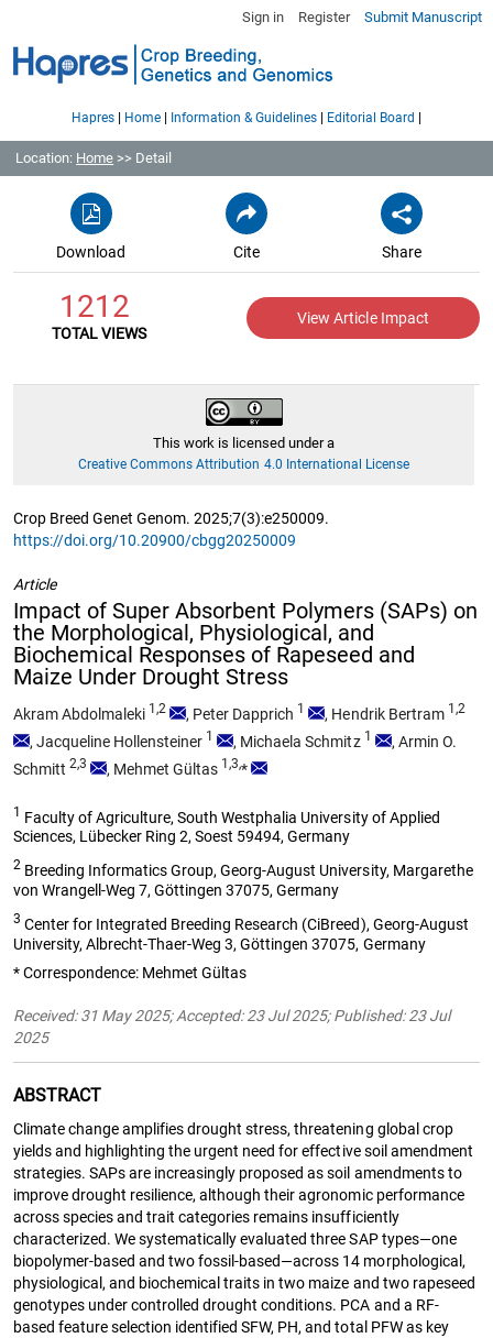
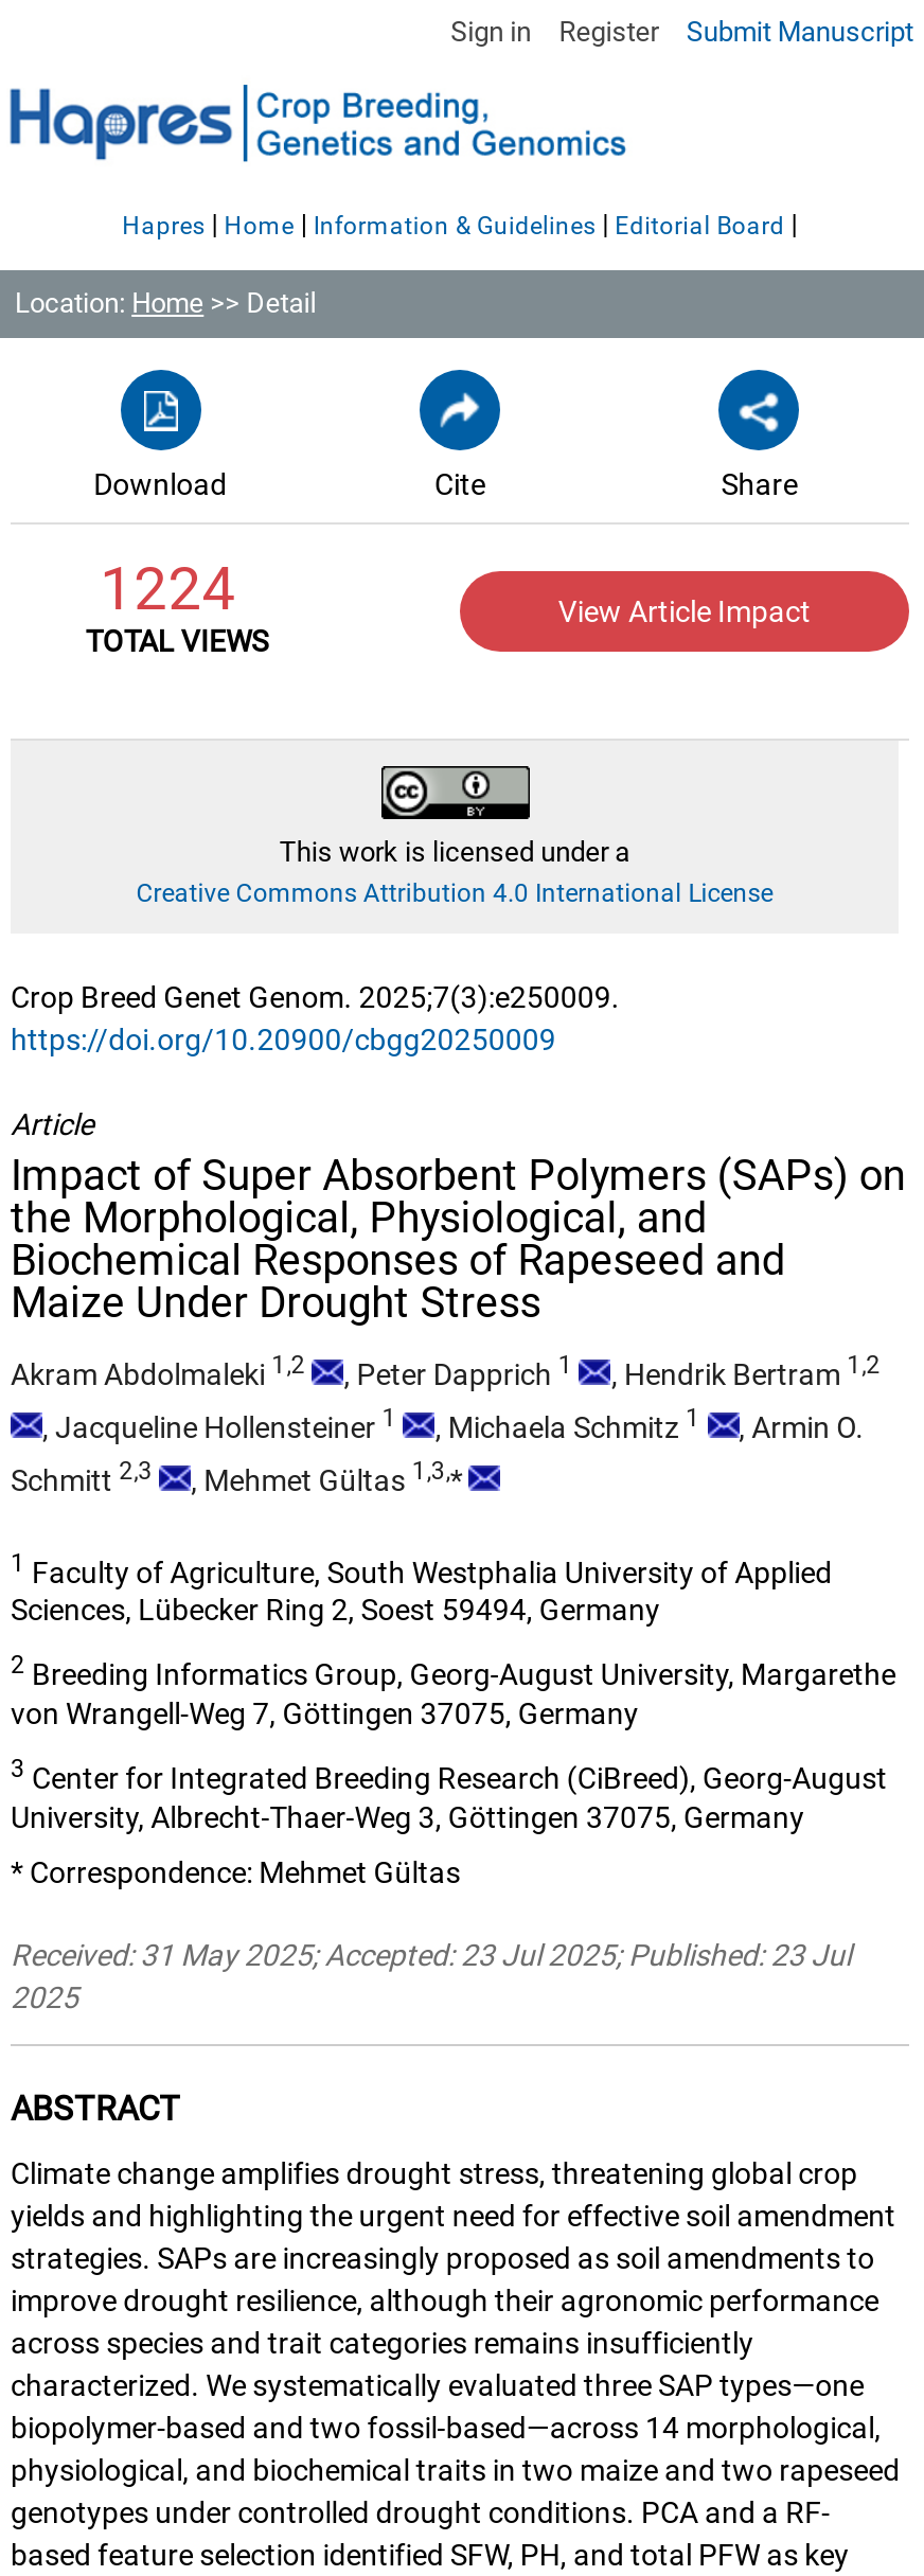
[60,288,130,325] 1212 -> [100,554,236,624] 1224

